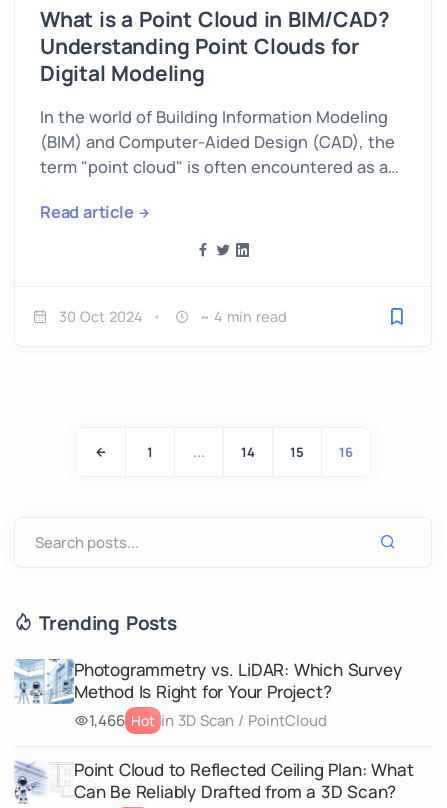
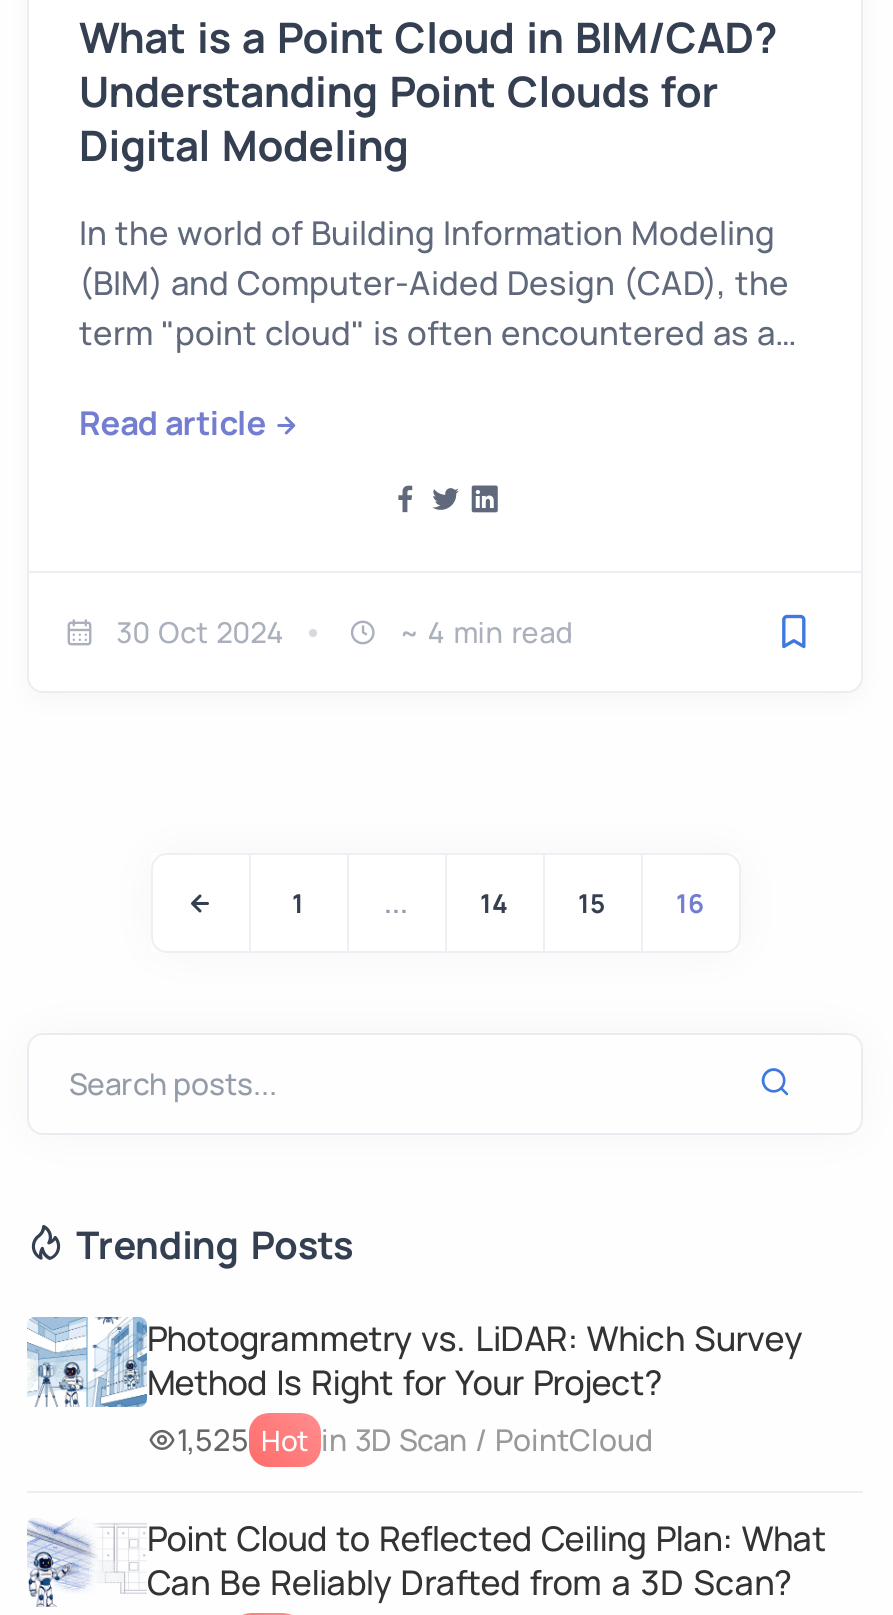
[89,710,327,731] 1,466 Hot in 3D Scan / PointCloud -> [177,1419,653,1461] 1,525 Hot in 3D Scan / PointCloud

